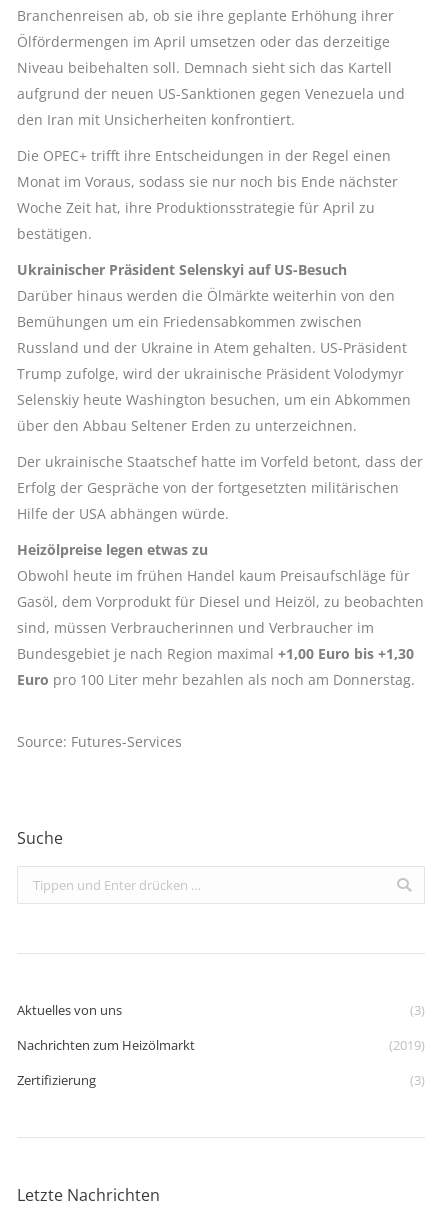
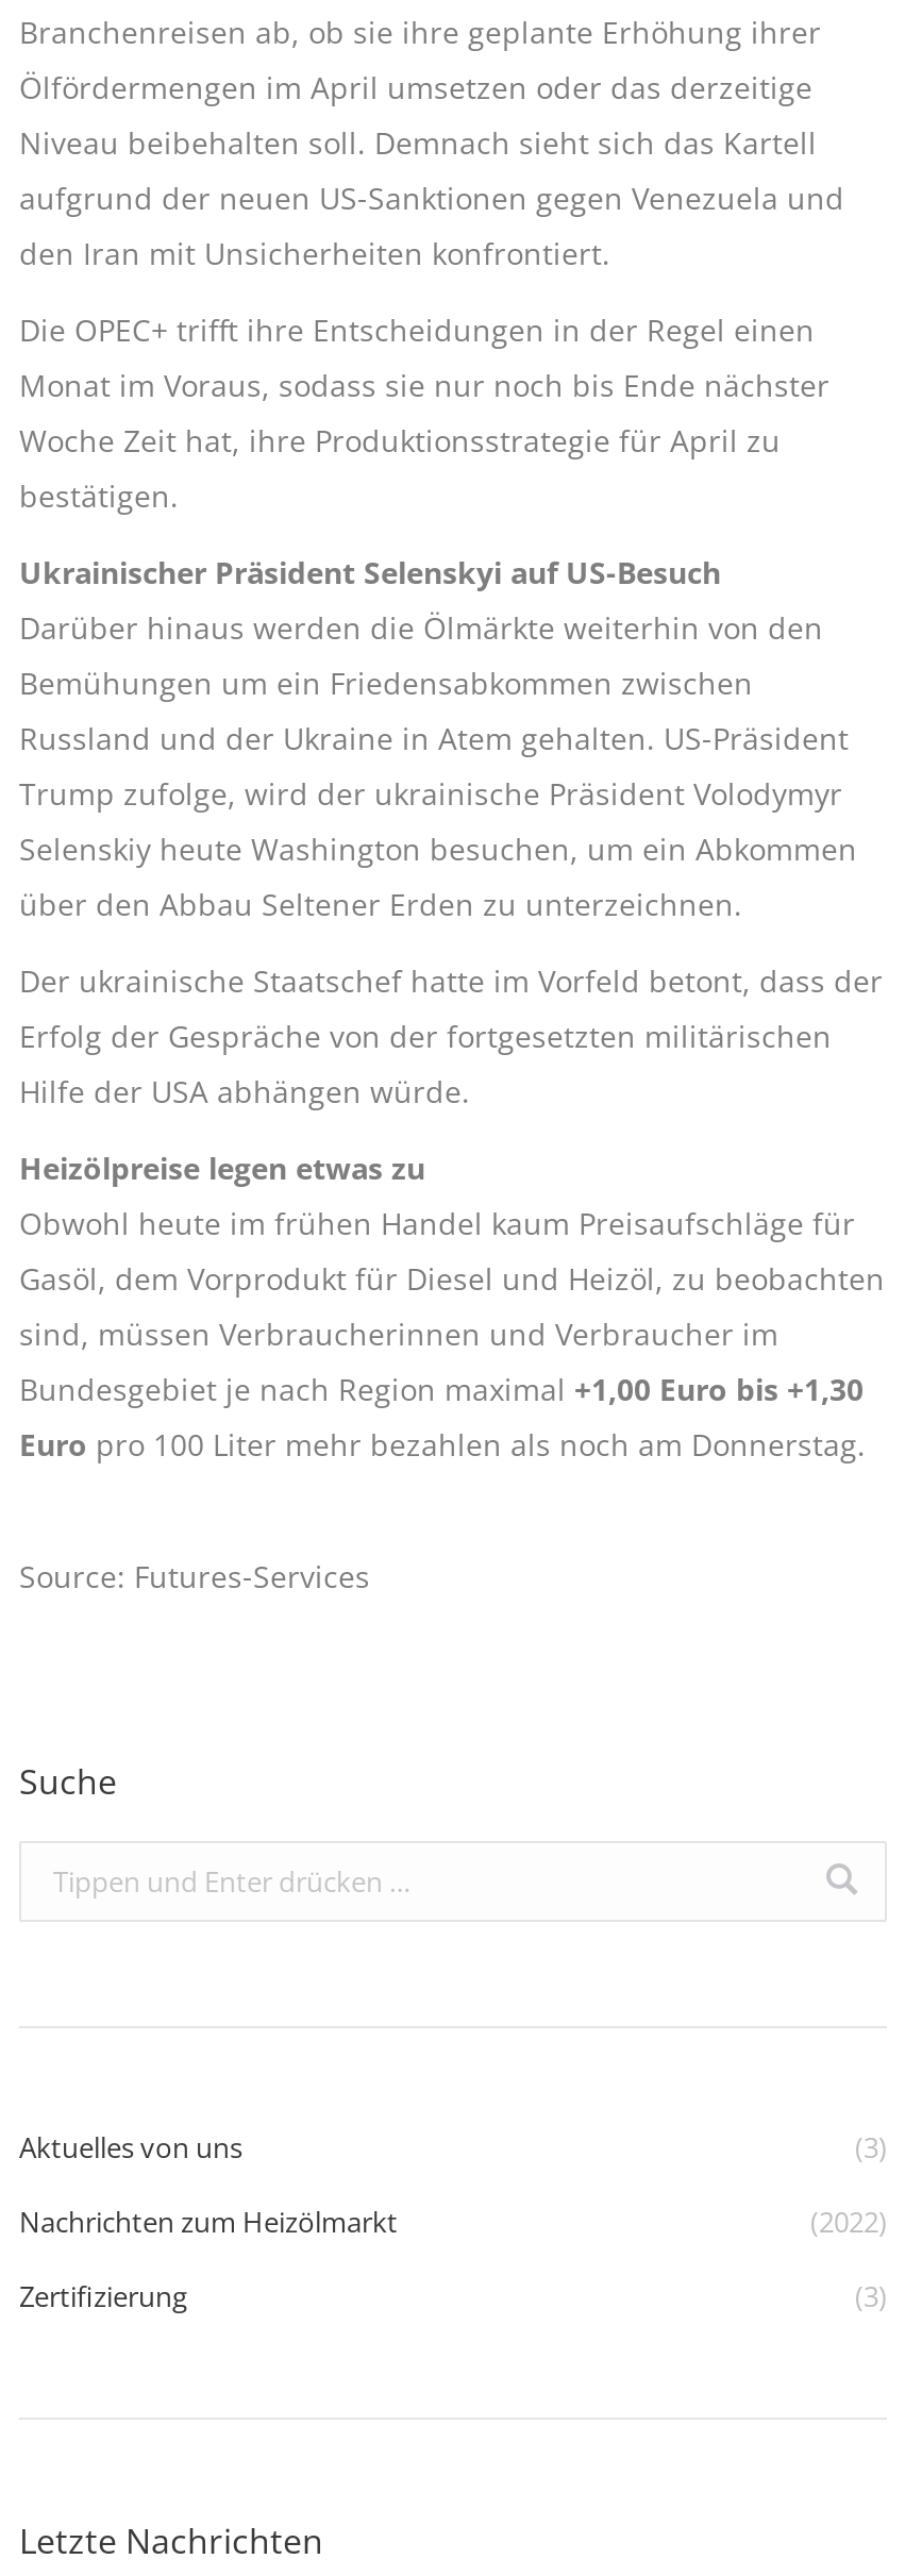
[389,1036,425,1054] (2019) -> [810,2203,887,2241] (2022)

